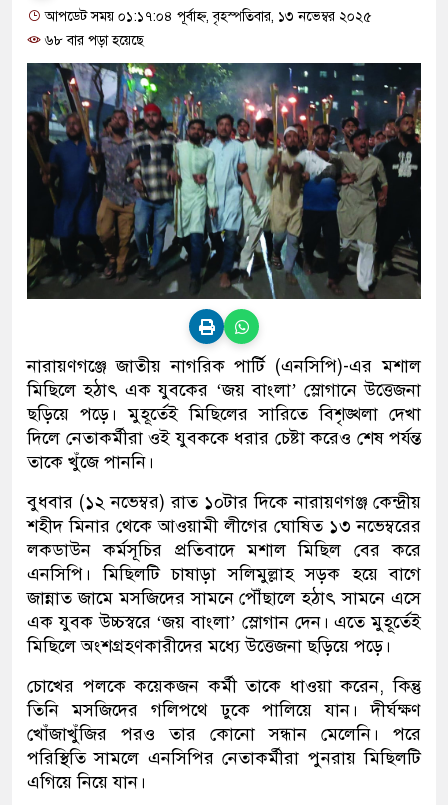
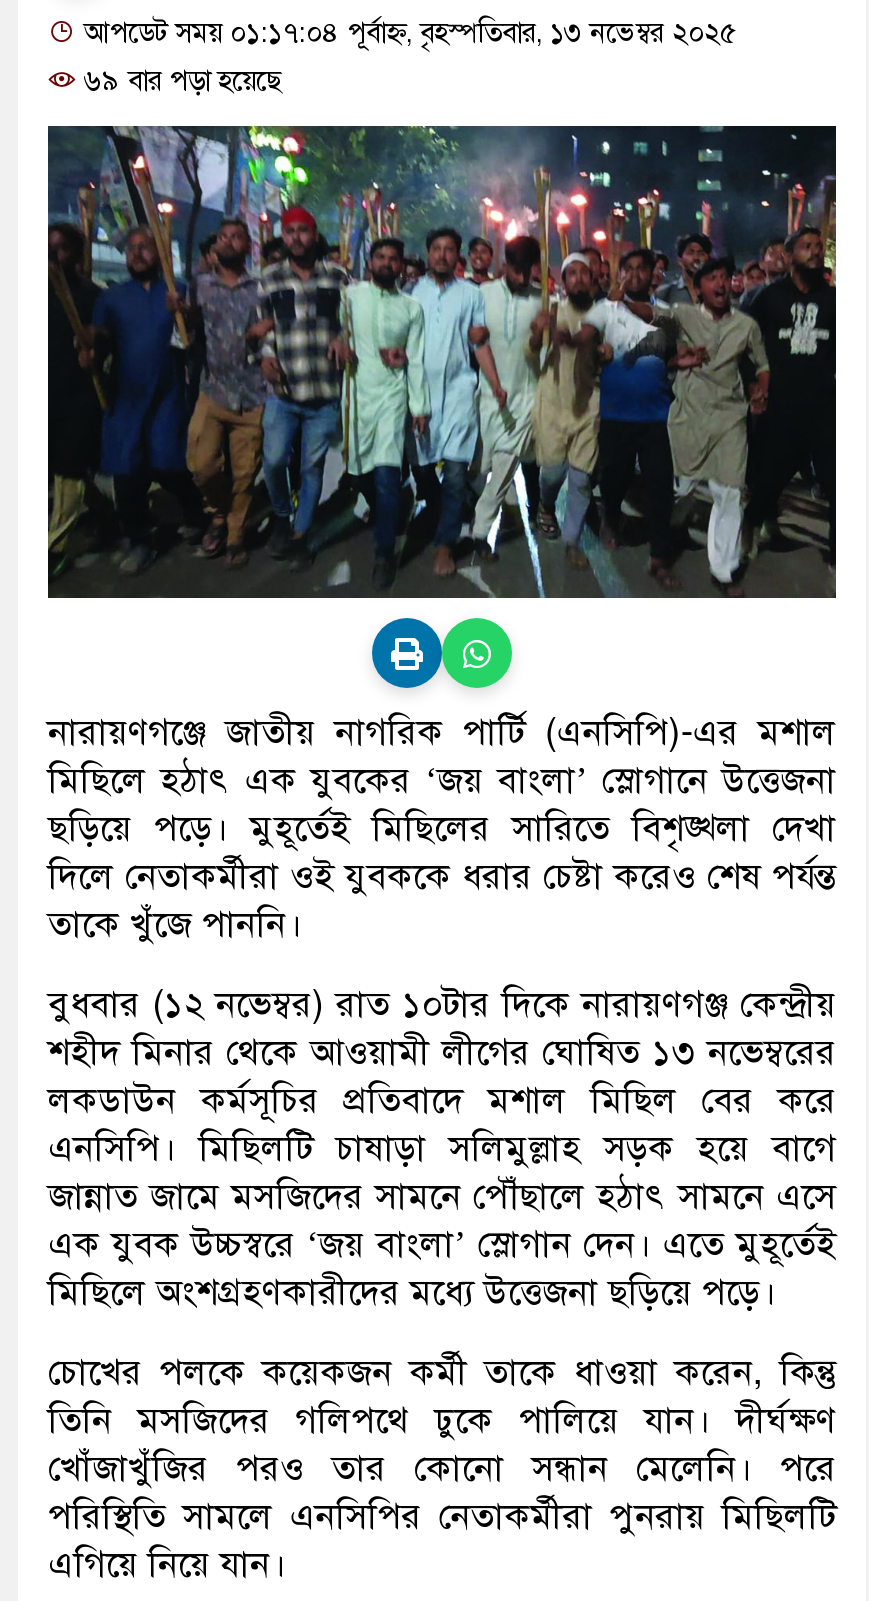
[41,32,144,49] ৬৮ বার পড়া হয়েছে -> [76,63,282,97] ৬৯ বার পড়া হয়েছে

